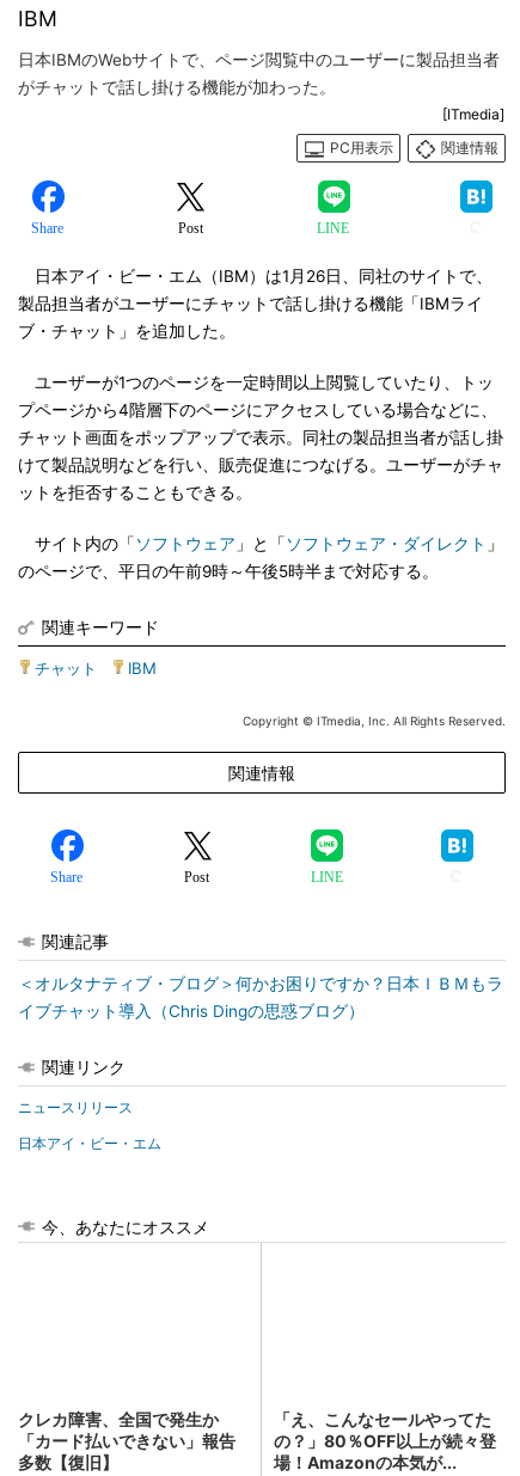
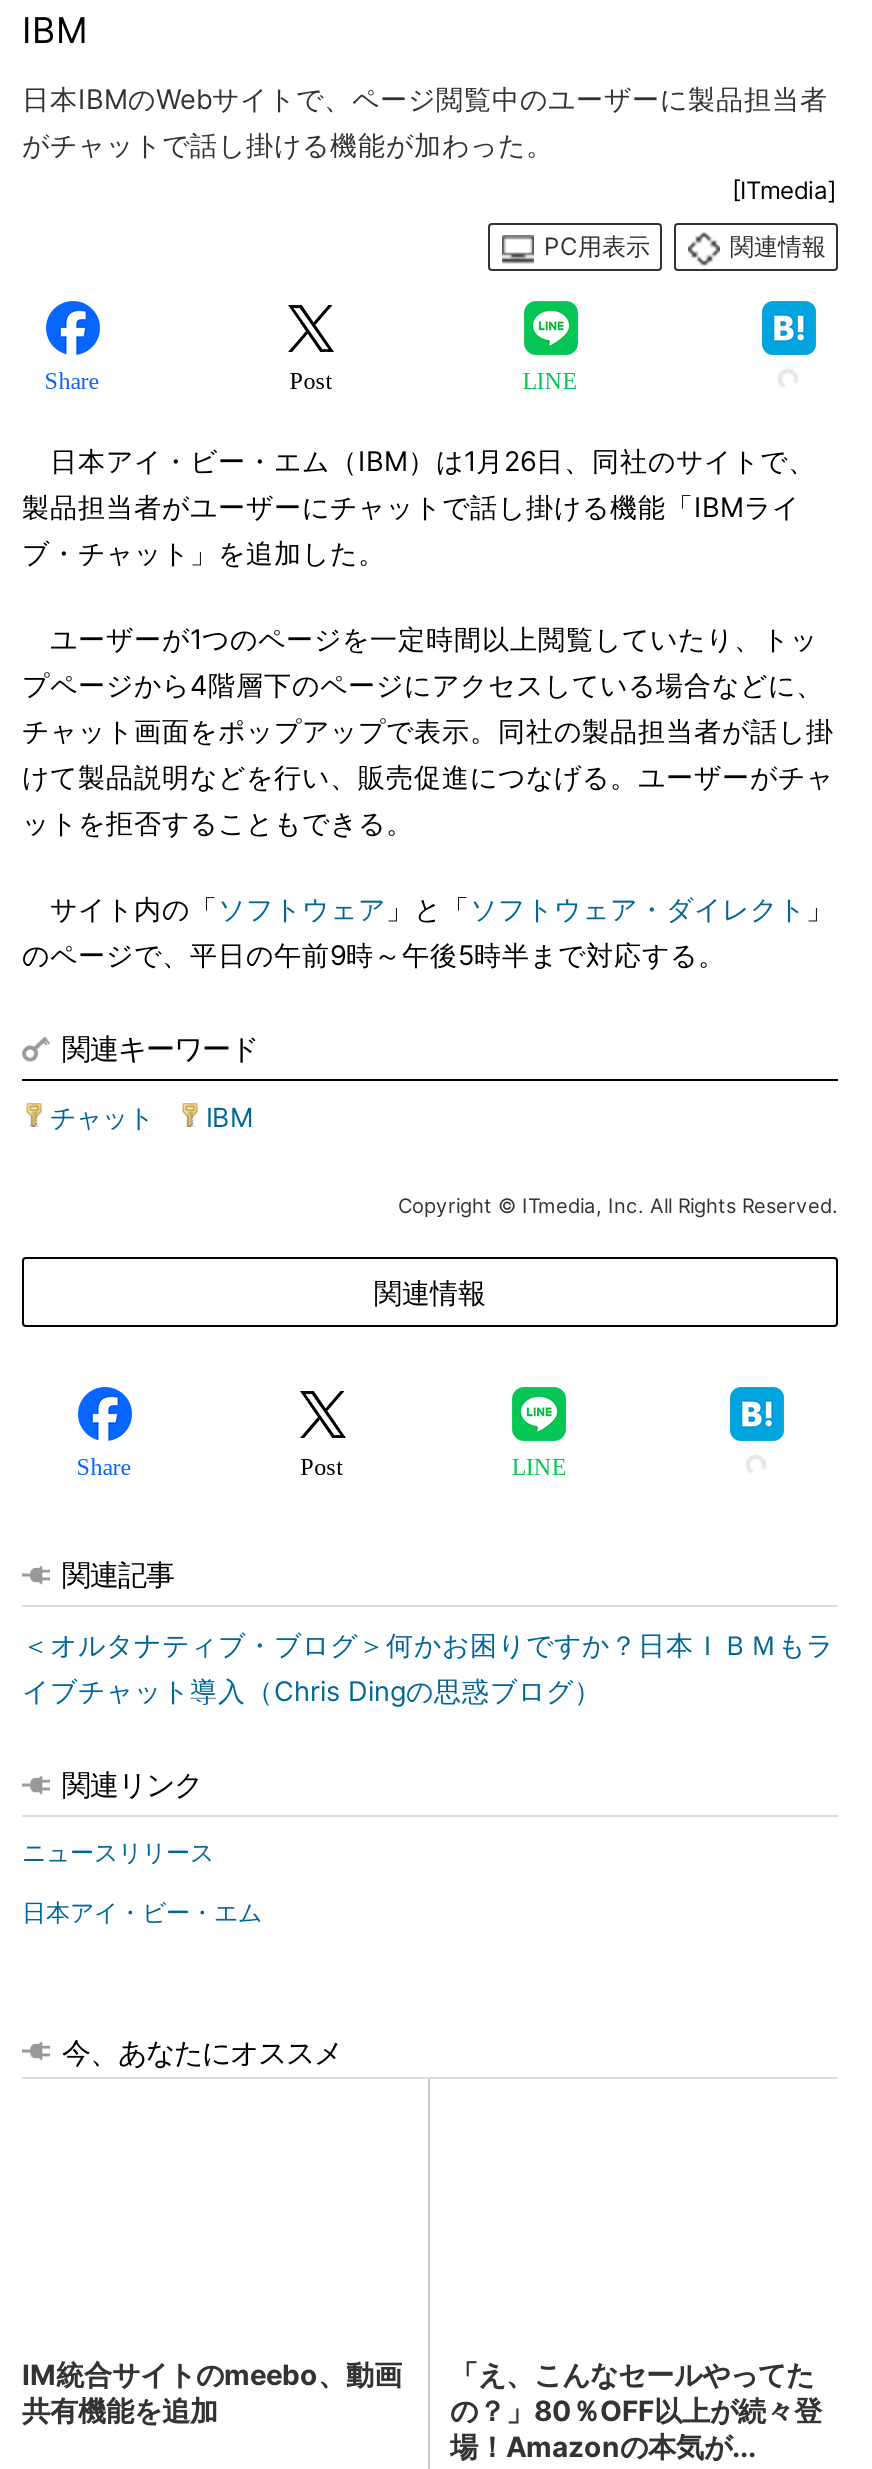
[18,1409,235,1472] クレカ障害、全国で発生か | 「カード払いできない」報告 | 多数【復旧】 -> [22,2357,402,2427] IM統合サイトのmeebo、動画 | 共有機能を追加

